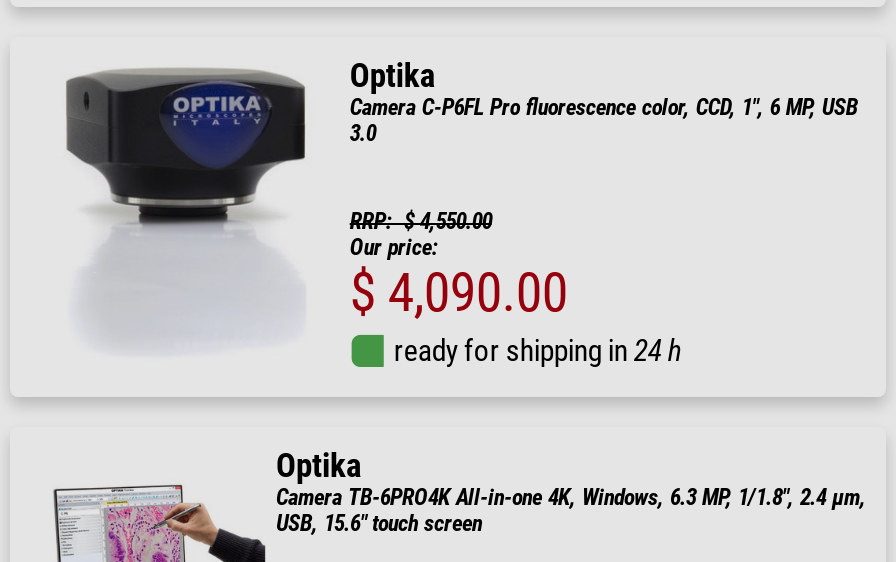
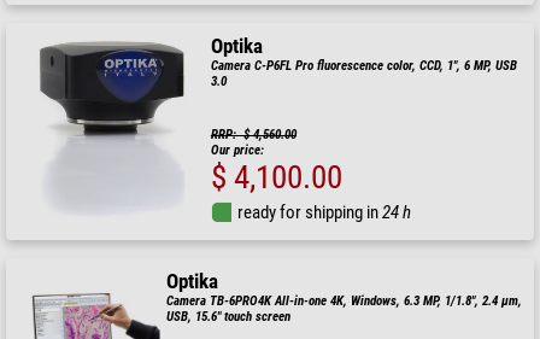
[350,209,492,235] RRP: $ 4,550.00 -> [211,126,296,142] RRP: $ 4,560.00
[350,261,568,325] $ 4,090.00 -> [211,158,342,196] $ 4,100.00

